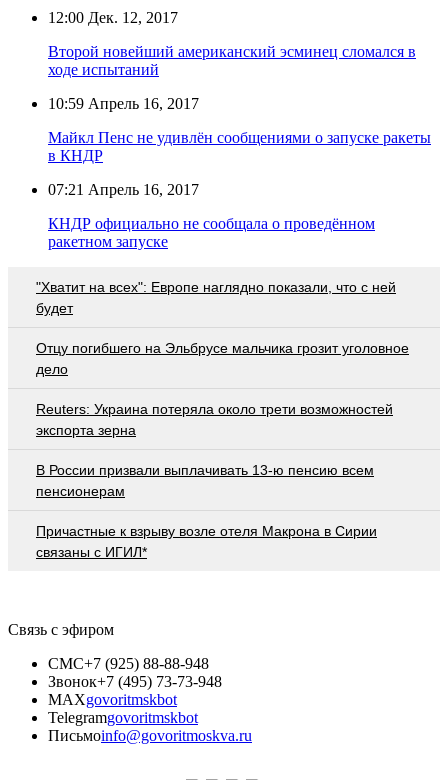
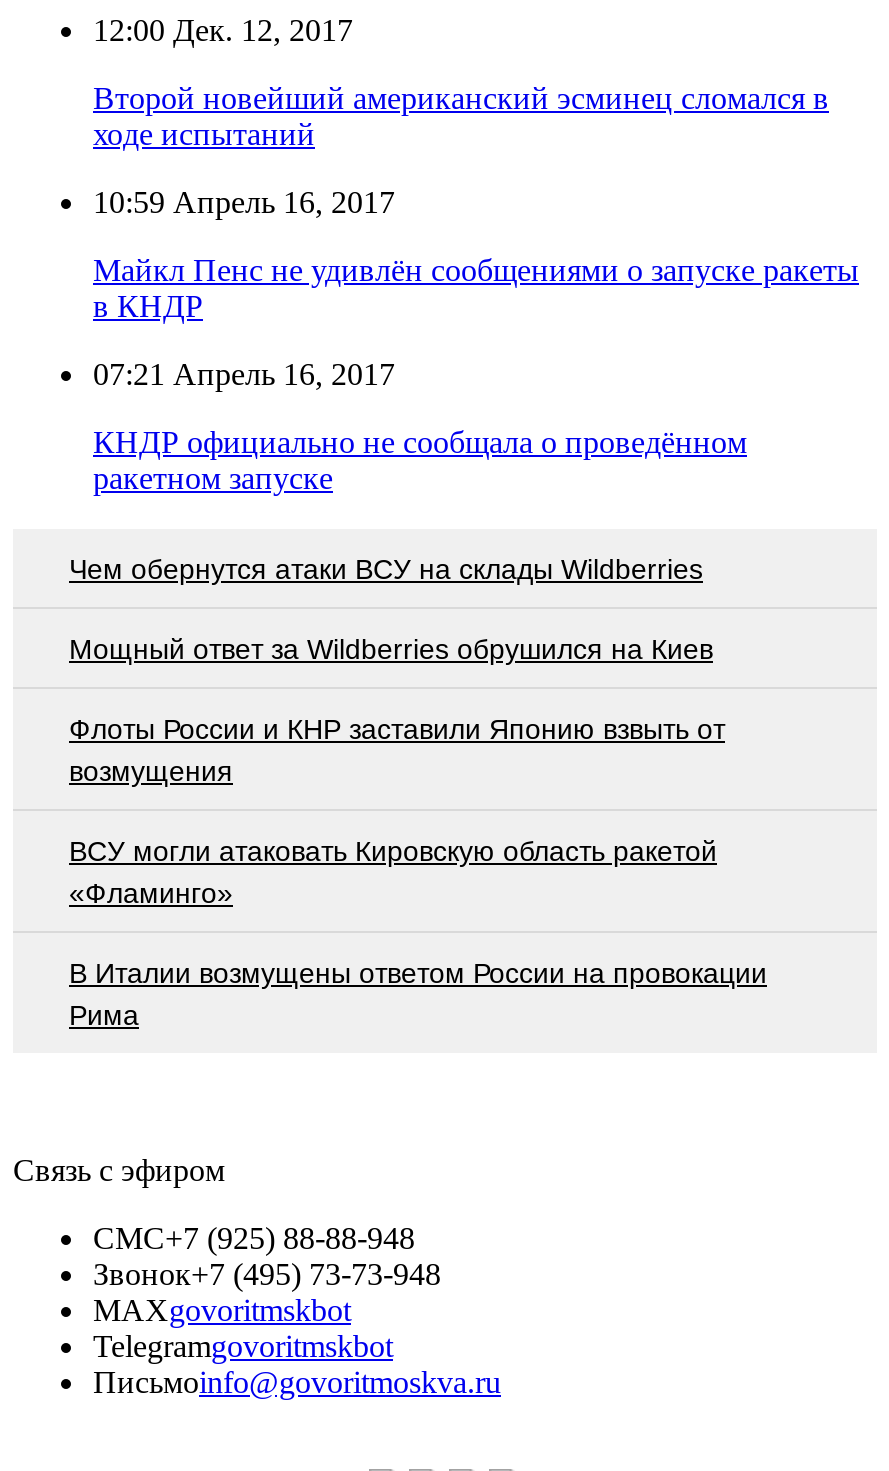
[36,279,396,316] "Хватит на всех": Европе наглядно показали, что с ней | будет -> [69,552,703,584] Чем обернутся атаки ВСУ на склады Wildberries
[36,340,409,377] Отцу погибшего на Эльбрусе мальчика грозит уголовное | дело -> [69,632,713,664] Мощный ответ за Wildberries обрушился на Киев
[36,401,393,438] Reuters: Украина потеряла около трети возможностей | экспорта зерна -> [69,712,725,786] Флоты России и КНР заставили Японию взвыть от | возмущения
[36,462,374,499] В России призвали выплачивать 13-ю пенсию всем | пенсионерам -> [69,834,717,908] ВСУ могли атаковать Кировскую область ракетой | «Фламинго»
[36,523,377,560] Причастные к взрыву возле отеля Макрона в Сирии | связаны с ИГИЛ* -> [69,956,767,1030] В Италии возмущены ответом России на провокации | Рима

